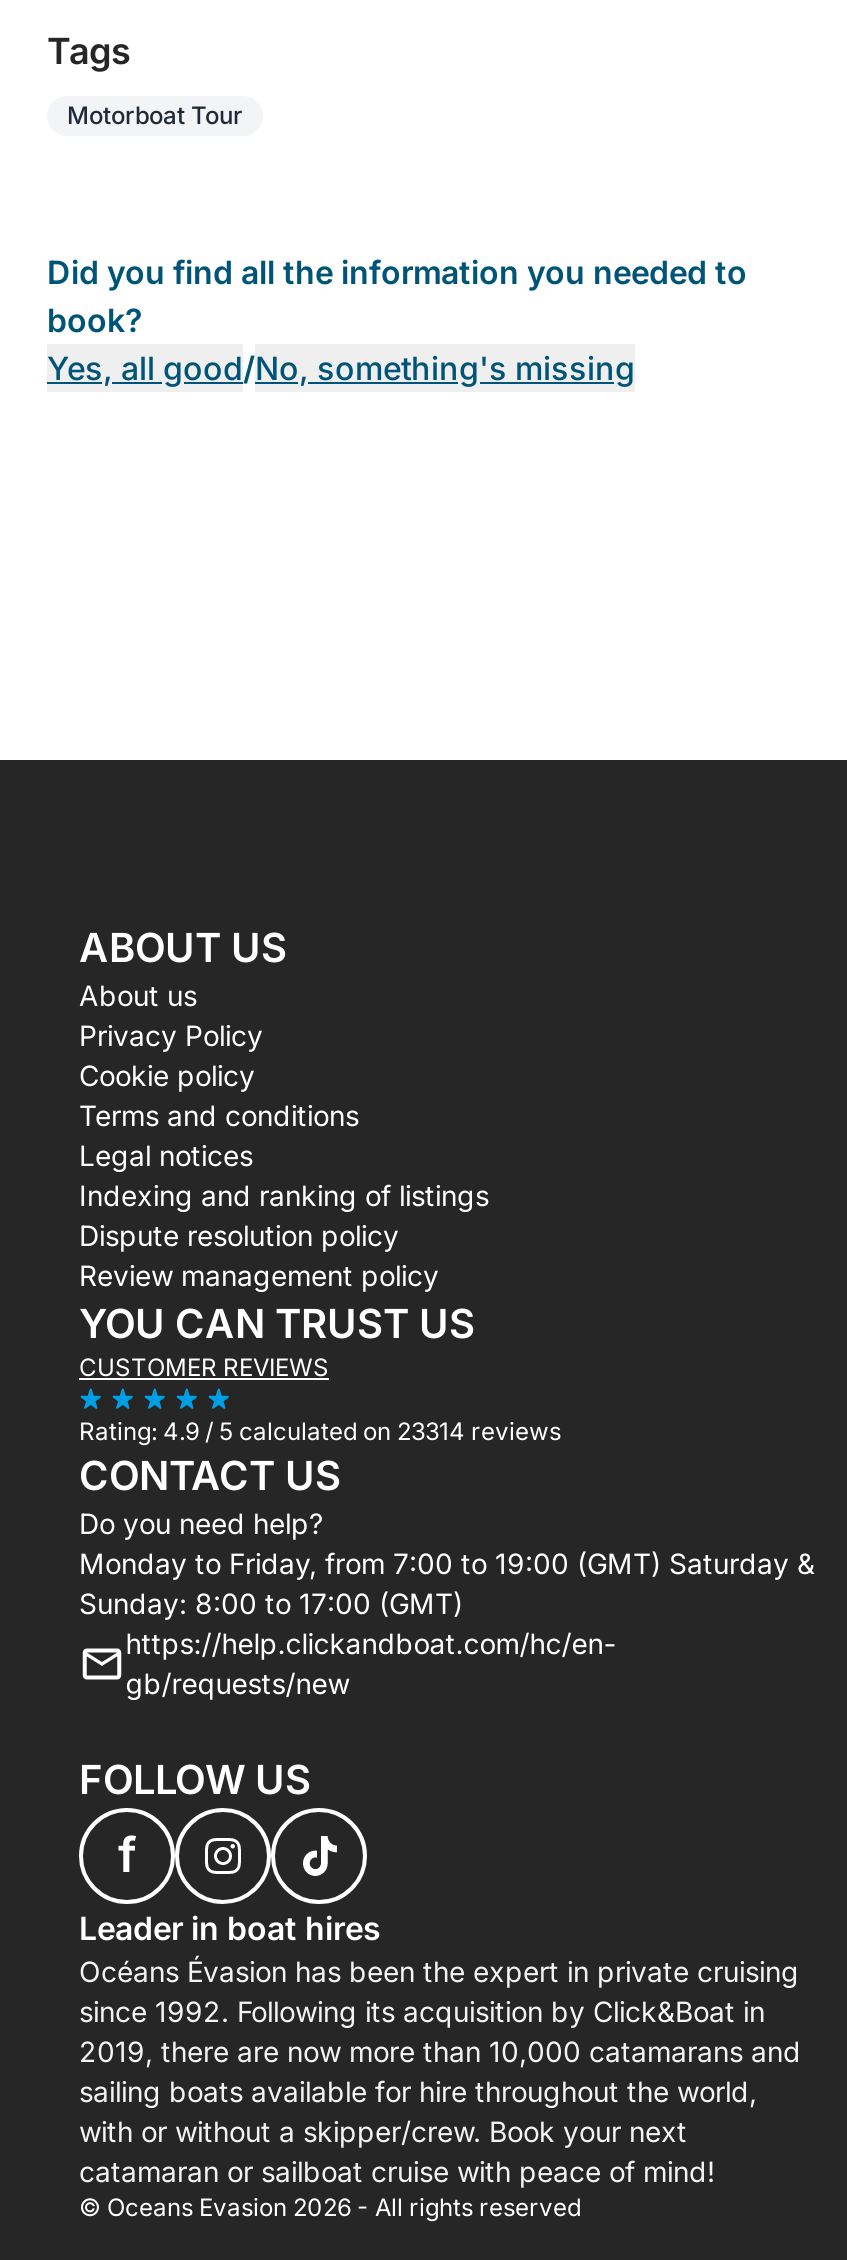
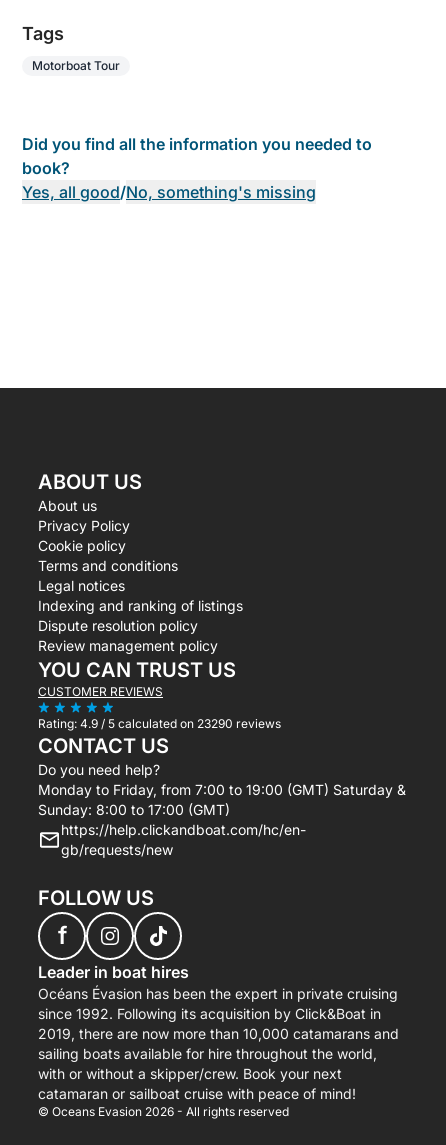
[79,1416,561,1446] Rating: 4.9 / 5 calculated on 23314 reviews -> [38,716,281,731] Rating: 4.9 / 5 calculated on 23290 reviews

